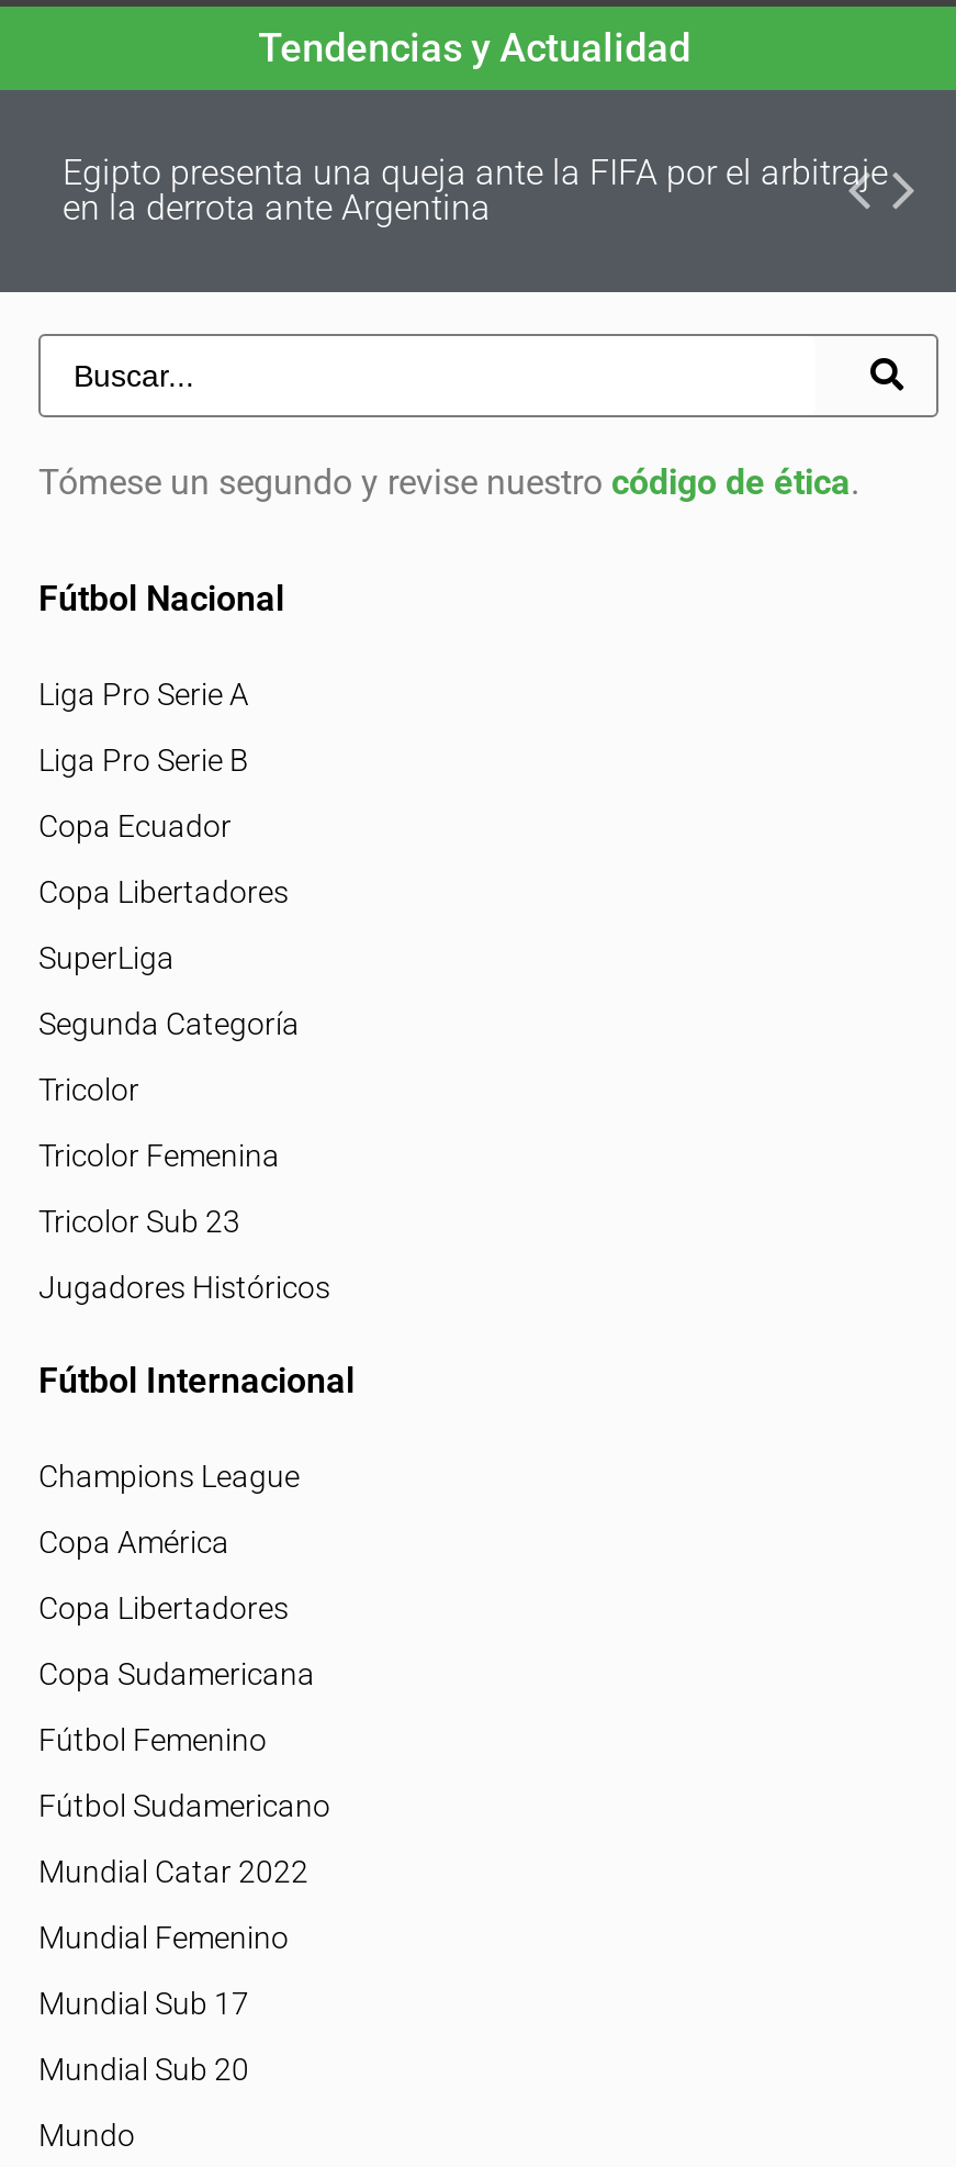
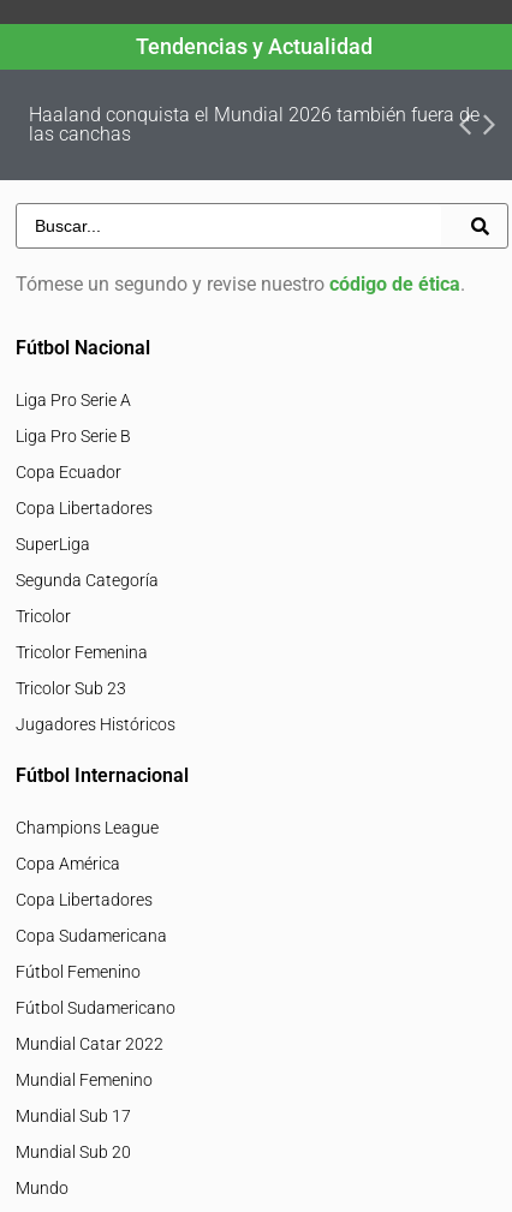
[63,151,888,228] Egipto presenta una queja ante la FIFA por el arbitraje | en la derrota ante Argentina -> [29,104,480,146] Haaland conquista el Mundial 2026 también fuera de | las canchas

